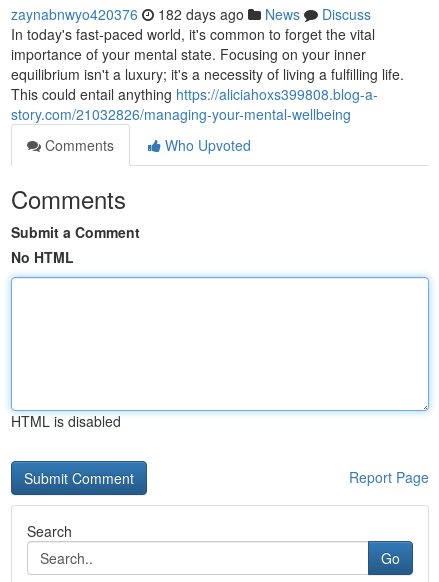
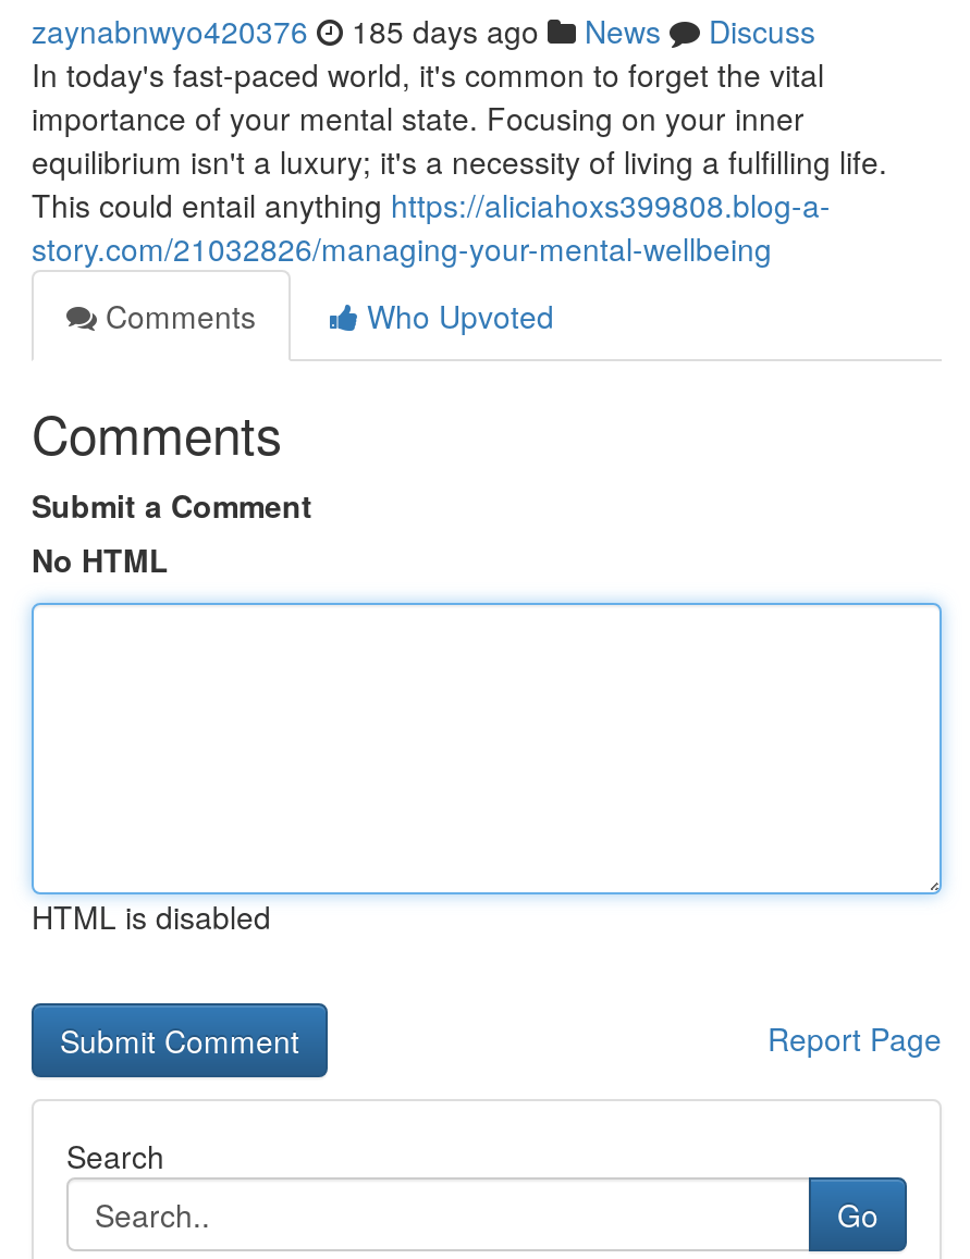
[11,4,371,24] zaynabnwyo420376 182 days ago News Discuss -> [32,9,815,52] zaynabnwyo420376 185 days ago News Discuss

